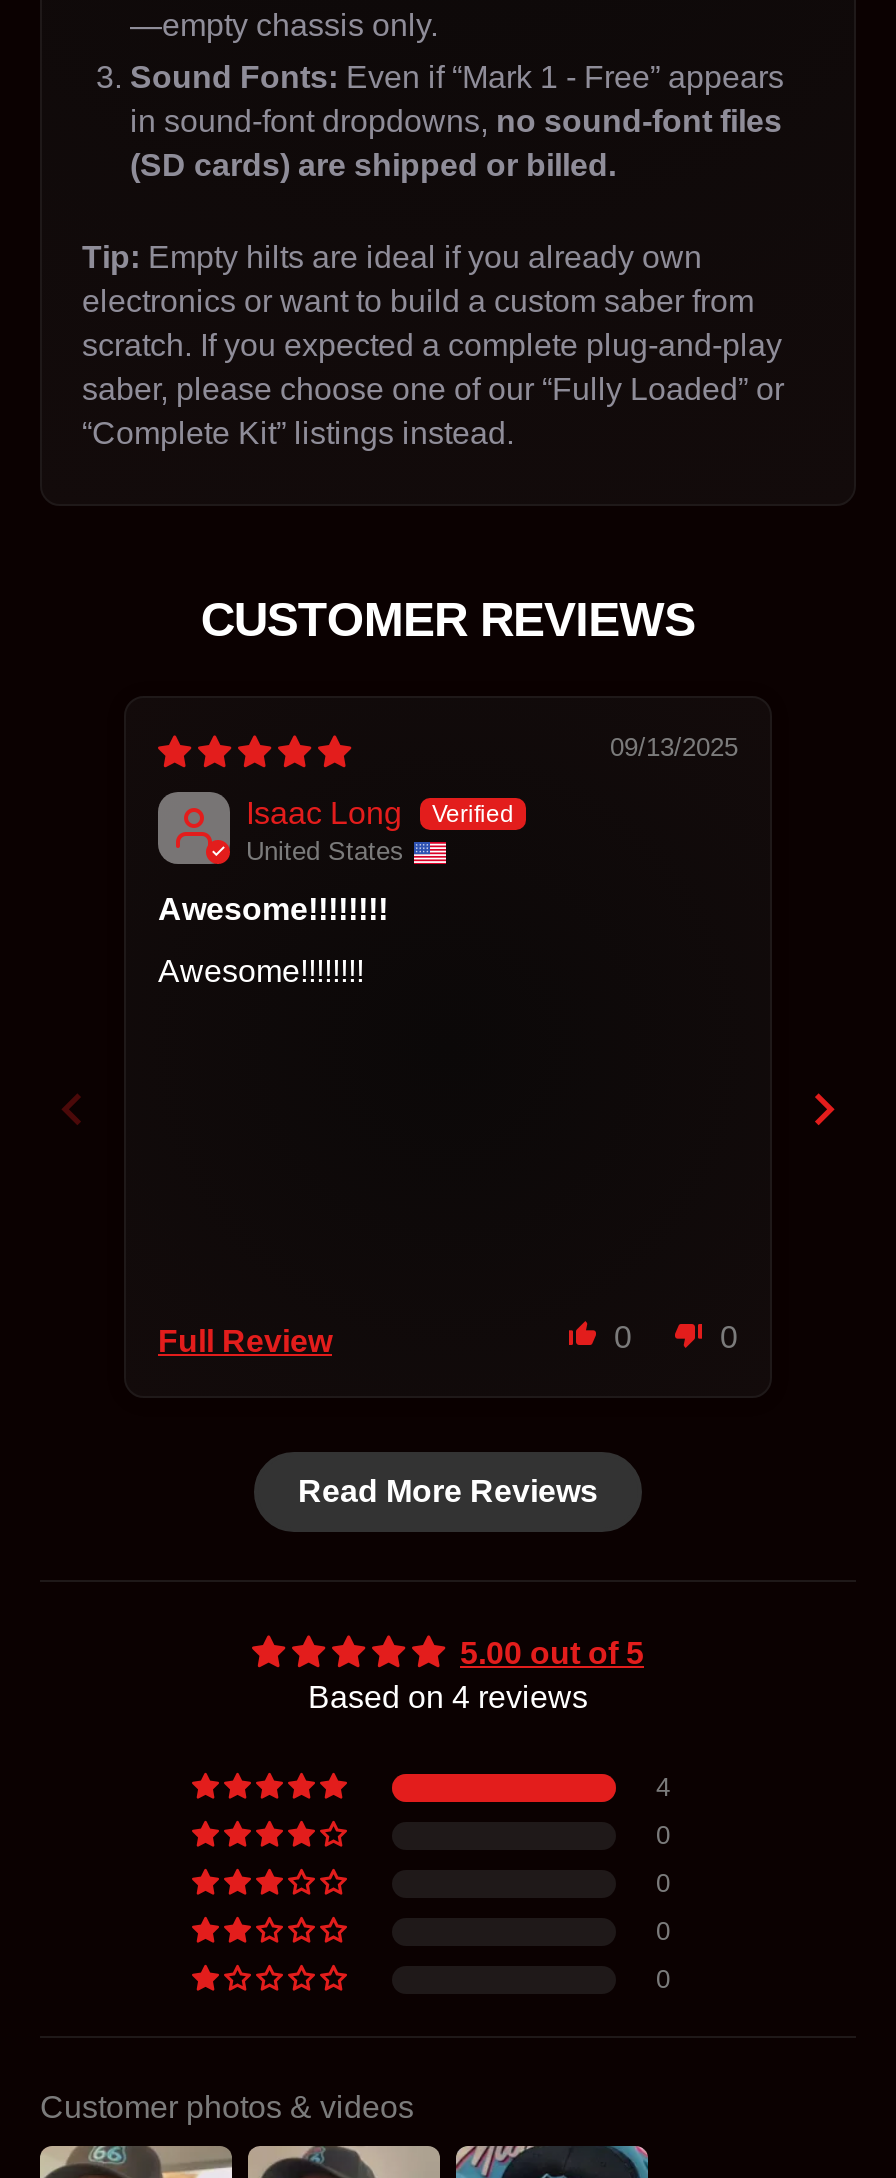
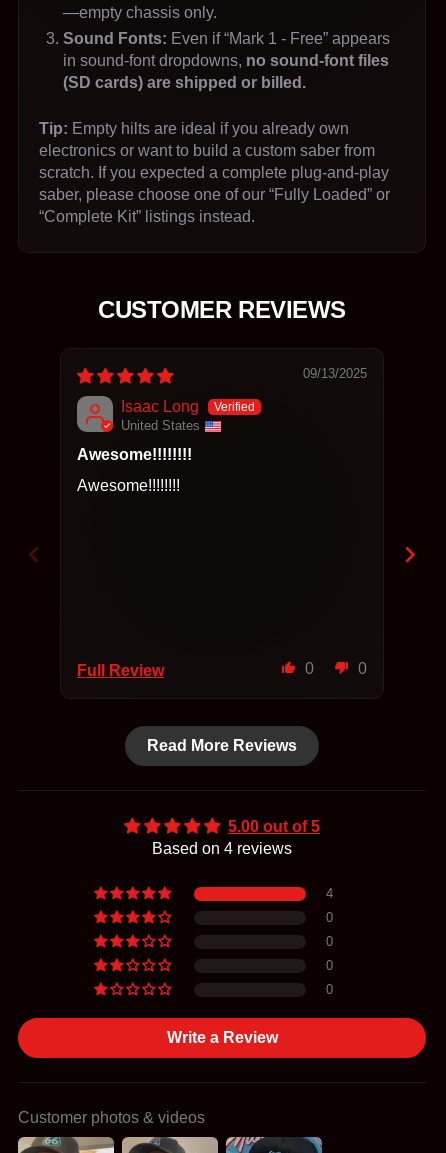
none -> [166,1029,277,1046] Write a Review

